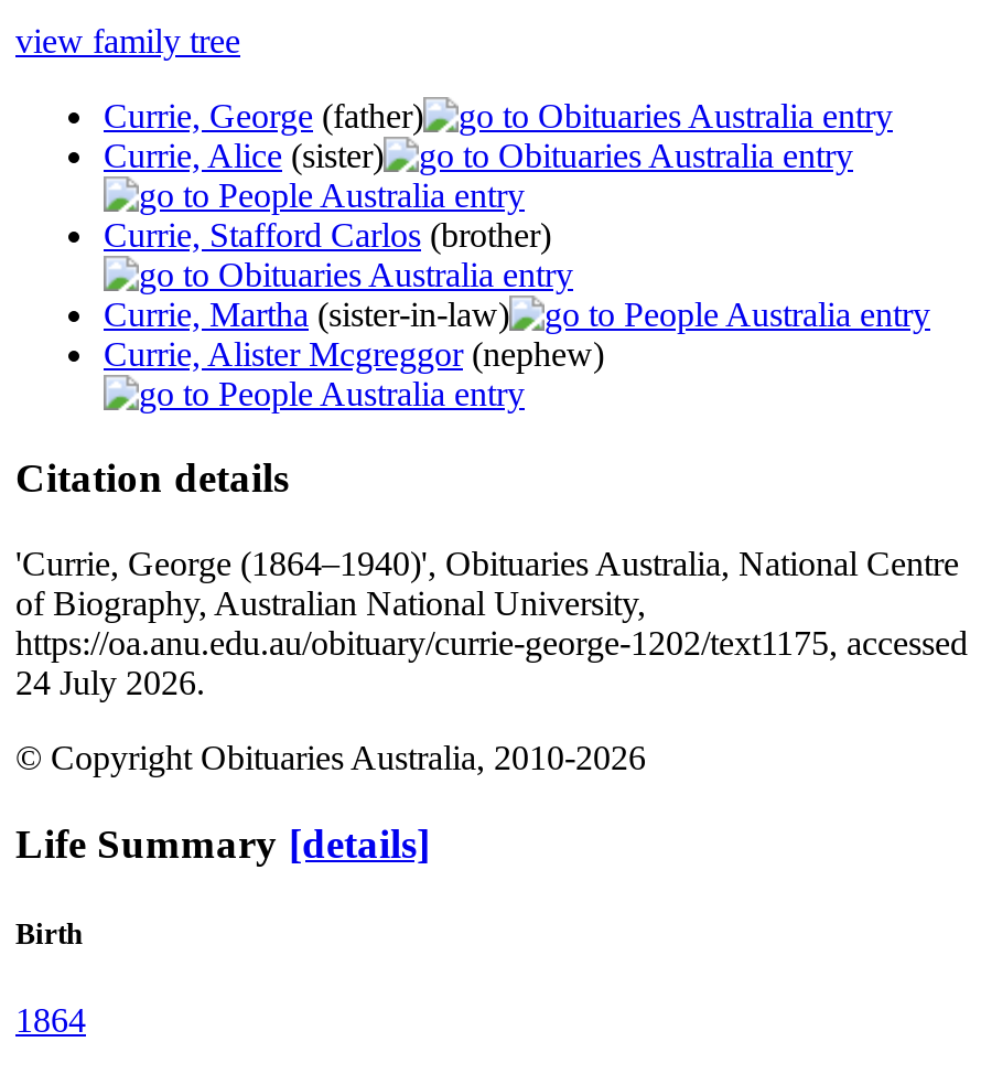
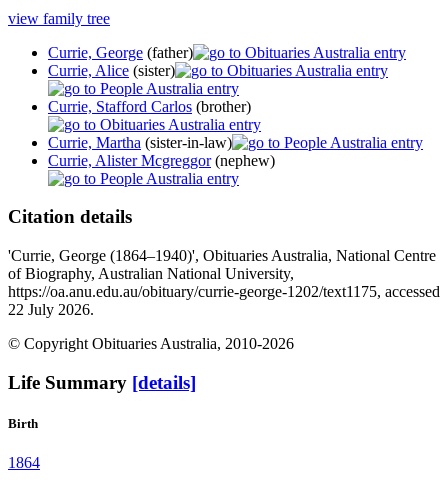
[15,664,205,702] 24 July 2026. -> [8,301,94,318] 22 July 2026.

